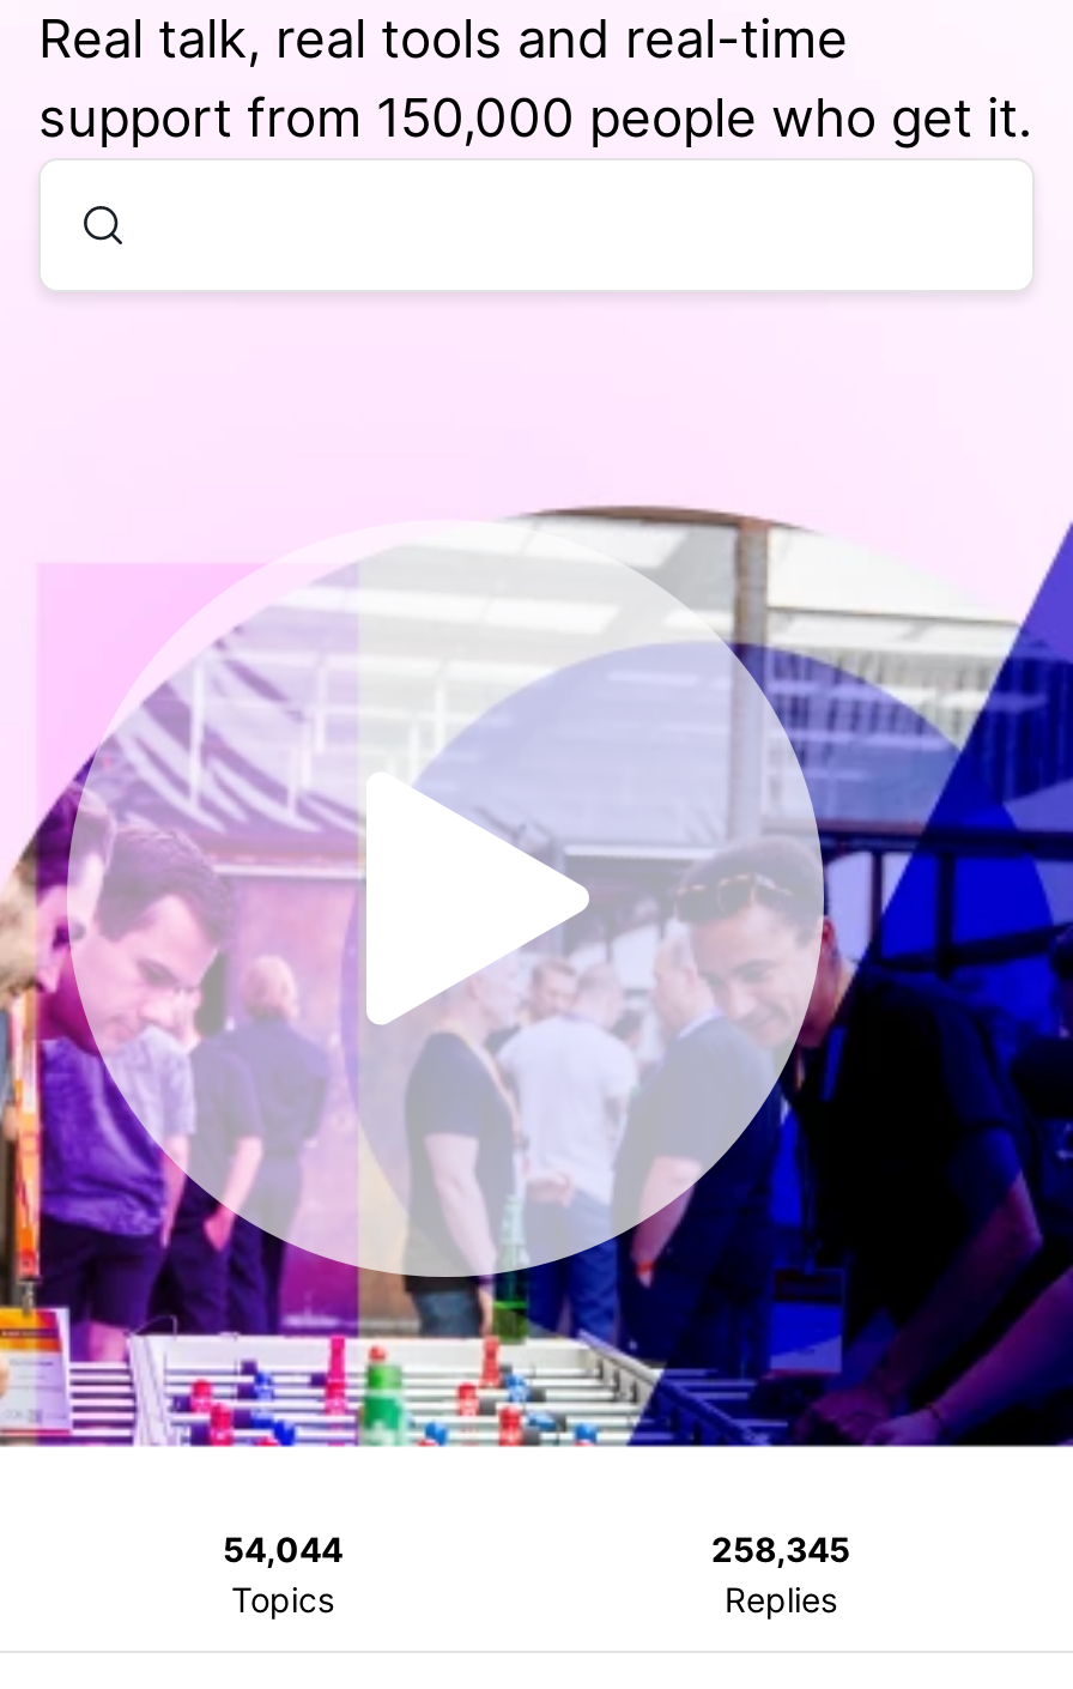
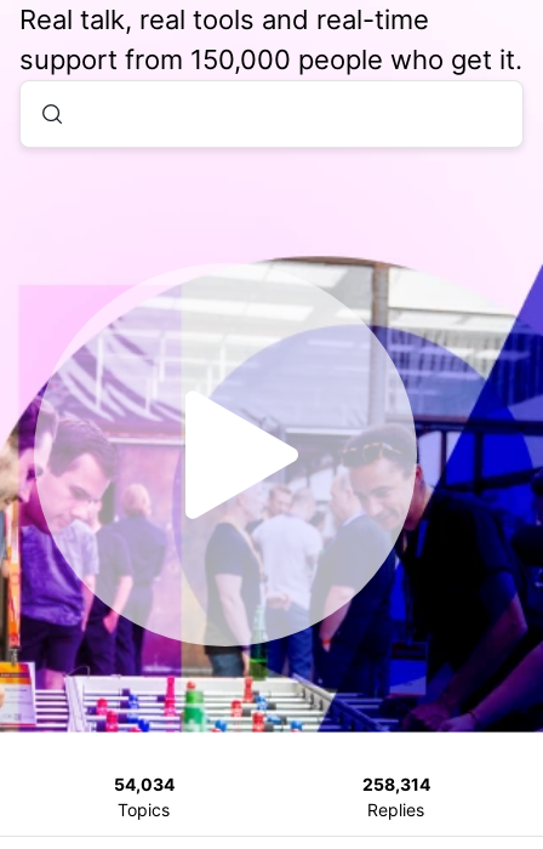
[223,1529,342,1570] 54,044 -> [113,774,174,795] 54,034
[711,1529,850,1570] 258,345 -> [362,774,430,795] 258,314

